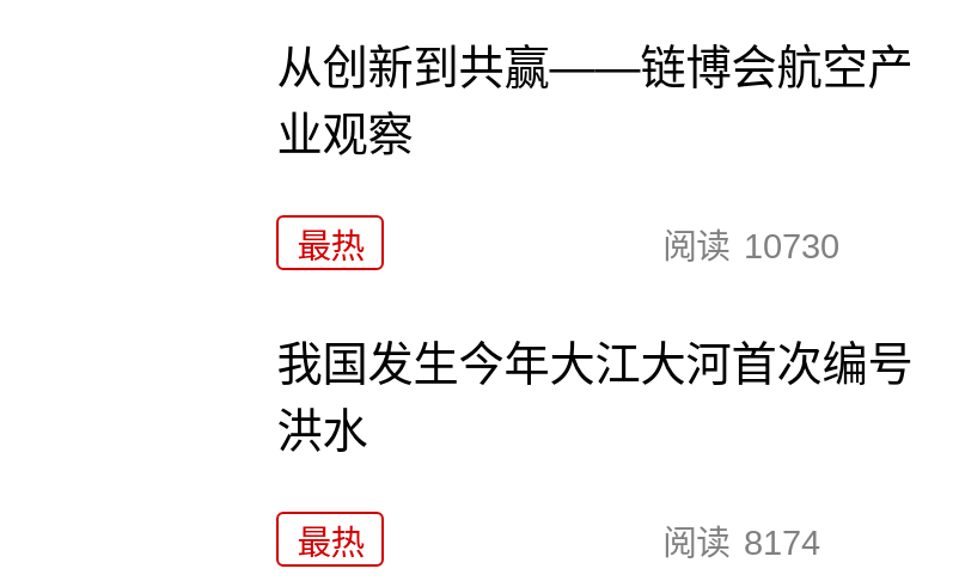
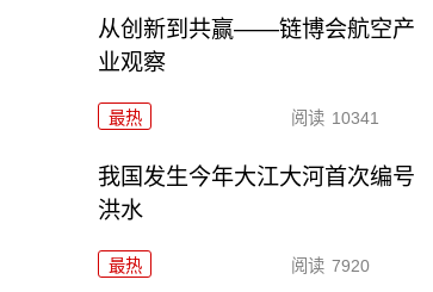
[663,227,839,265] 阅读 10730 -> [291,108,379,128] 阅读 10341
[663,523,820,562] 阅读 8174 -> [291,256,369,275] 阅读 7920

